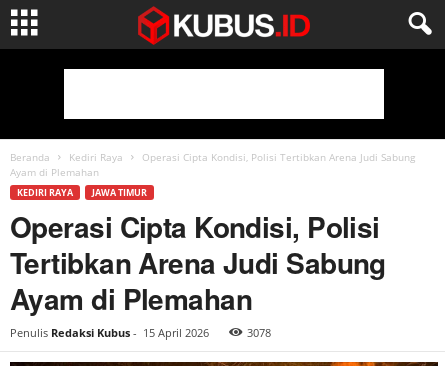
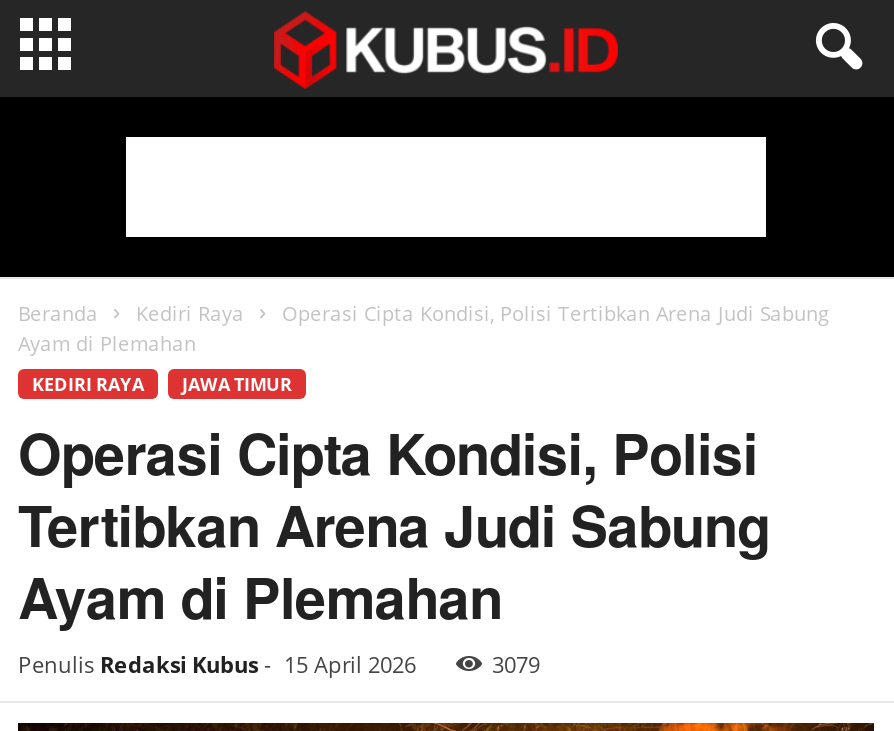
[247,325,271,340] 3078 -> [492,649,540,679] 3079

